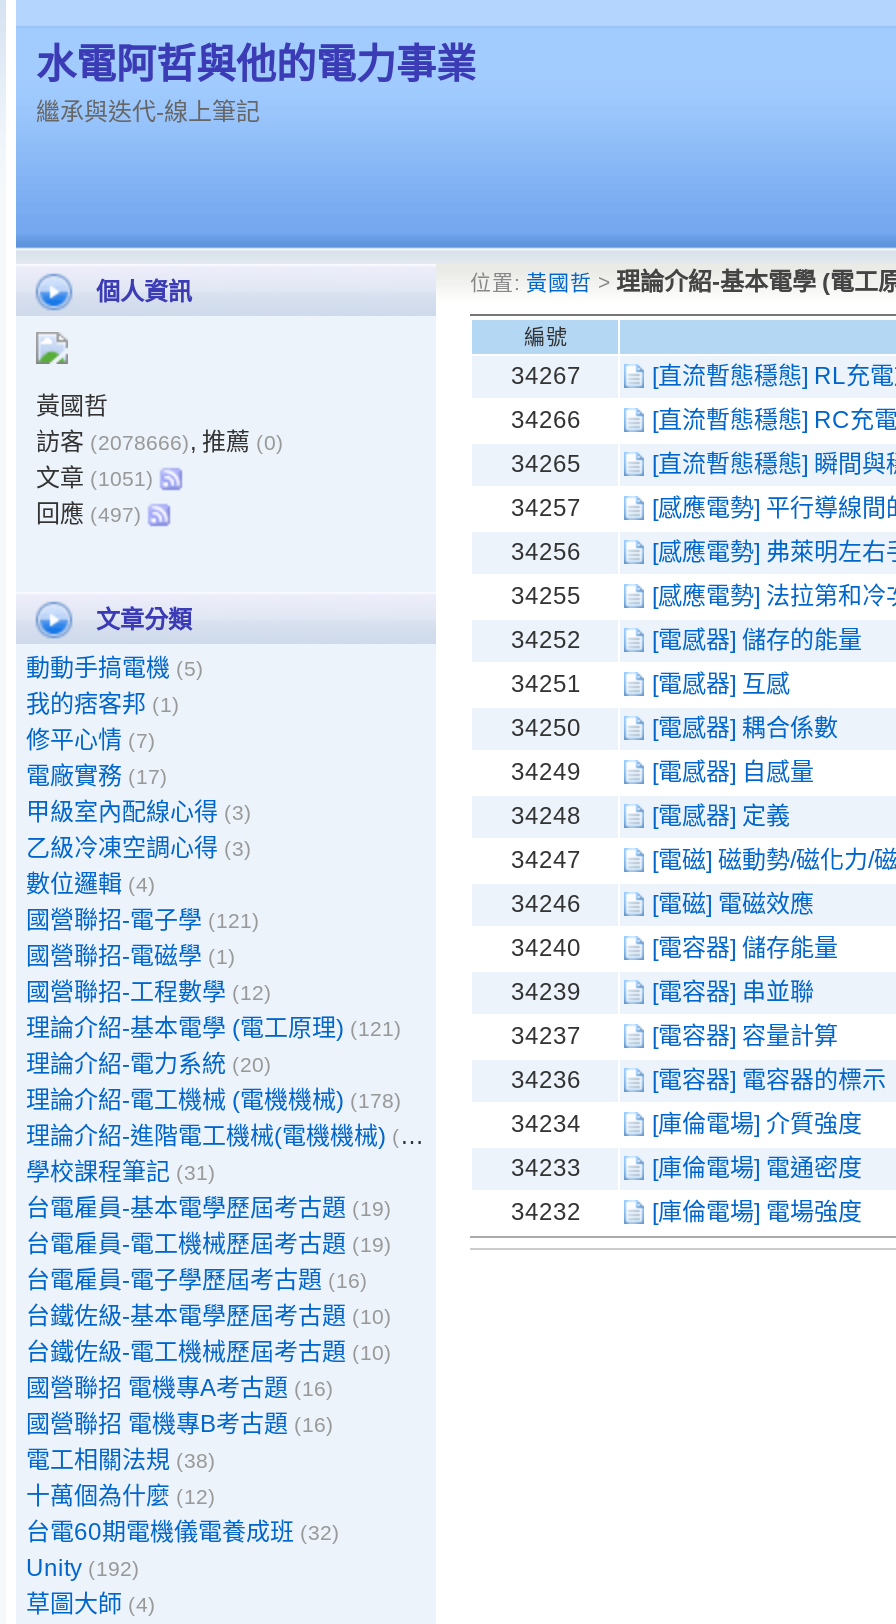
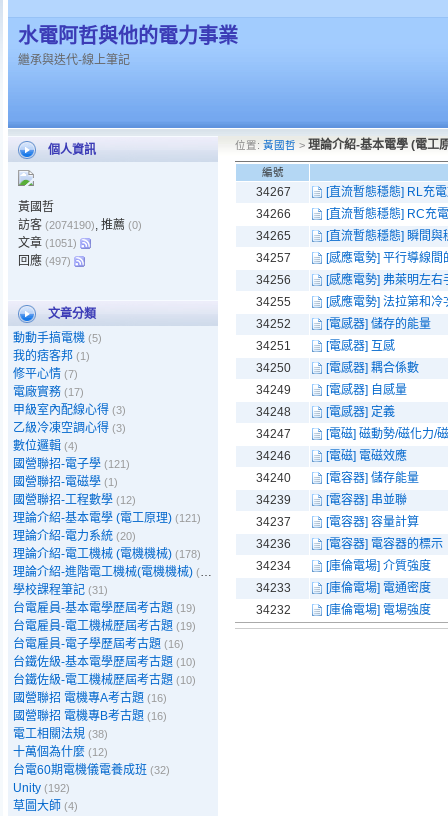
[36,428,284,456] 訪客(2078666), 推薦(0) -> [18,218,142,232] 訪客(2074190), 推薦(0)

